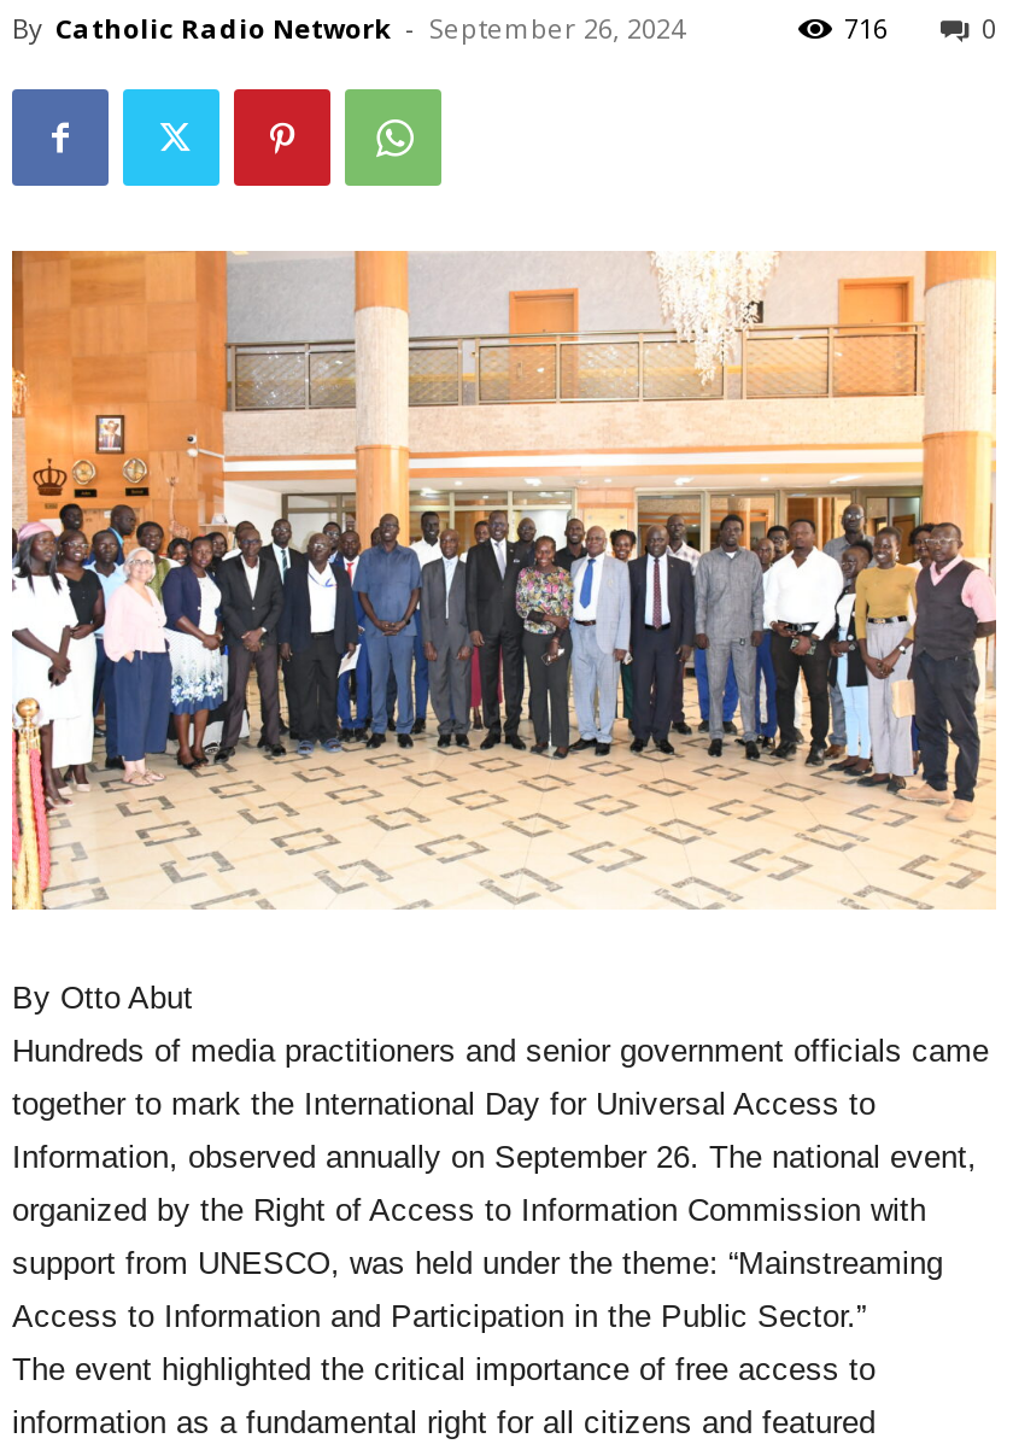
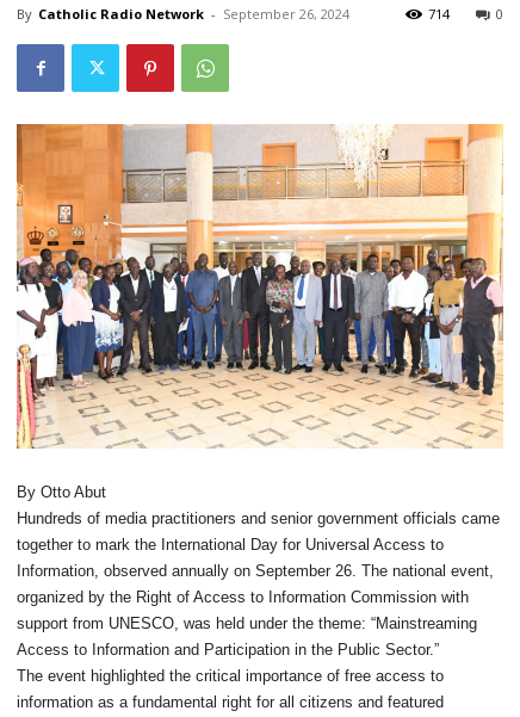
[844,11,888,47] 716 -> [428,5,450,23] 714

